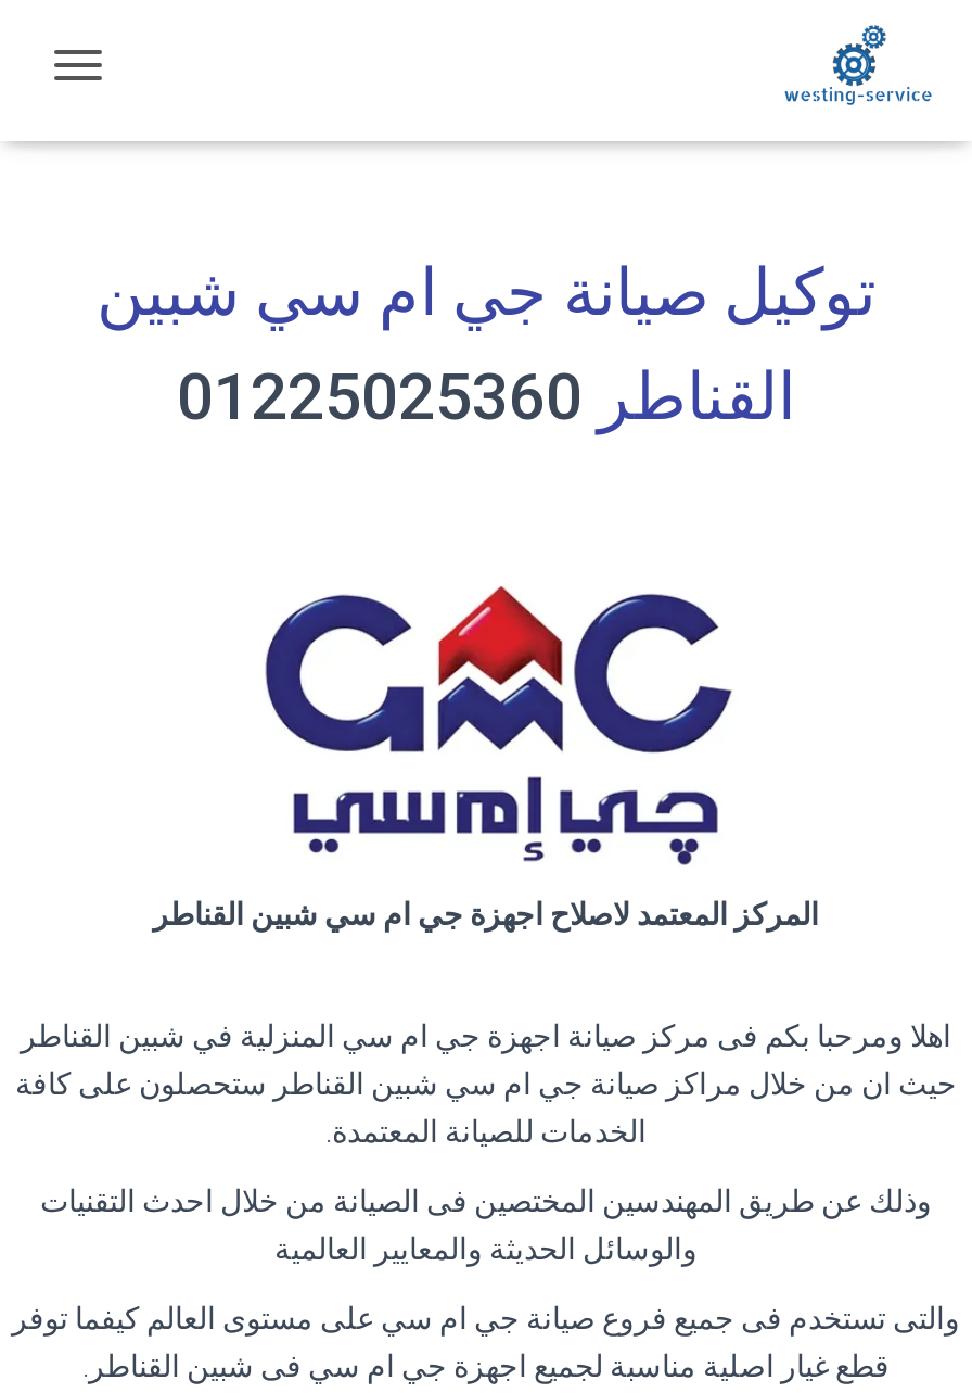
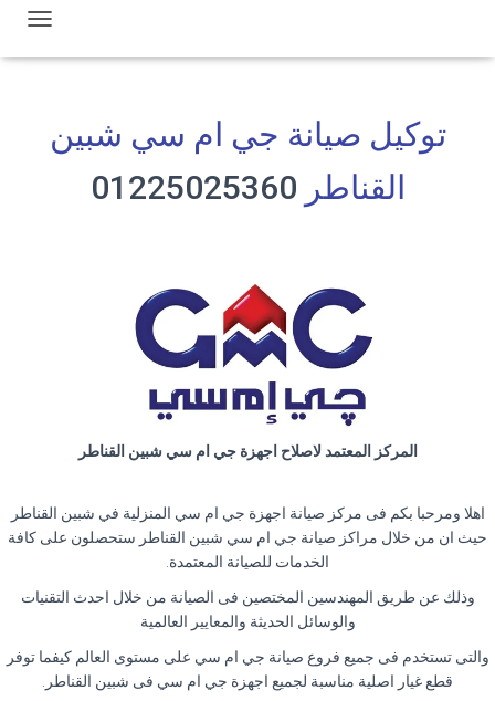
[783,24,933,106] [image] -> none

